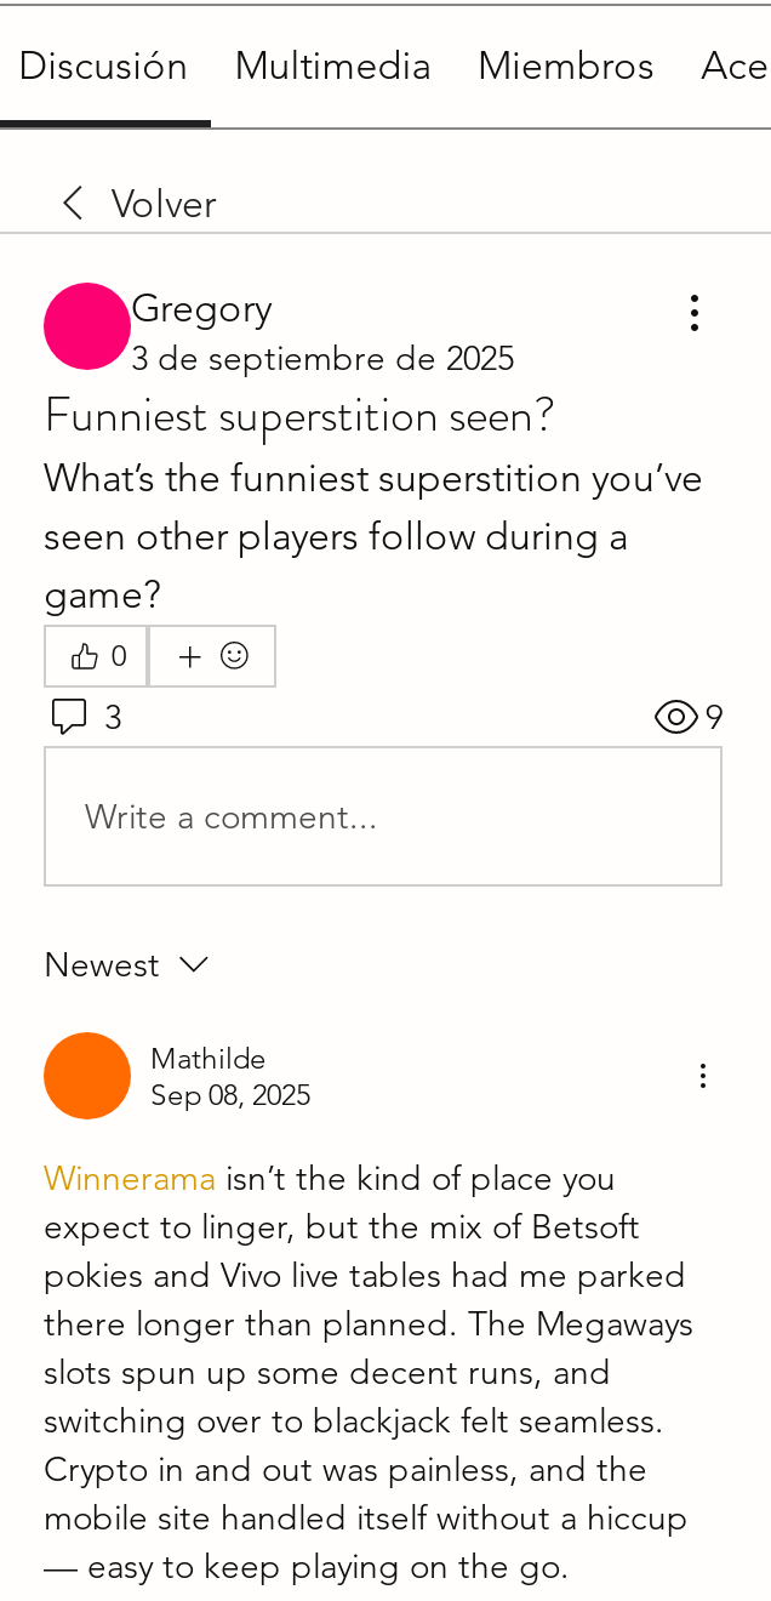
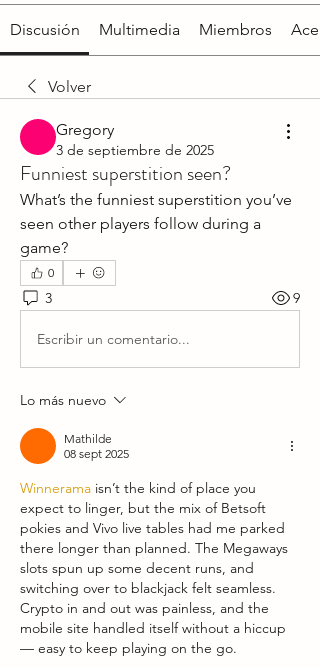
[85,793,378,837] Write a comment... -> [37,329,190,347] Escribir un comentario...
[44,942,160,986] Newest -> [20,391,106,409] Lo más nuevo
[150,1076,310,1112] Sep 08, 2025 -> [64,446,129,461] 08 sept 2025

